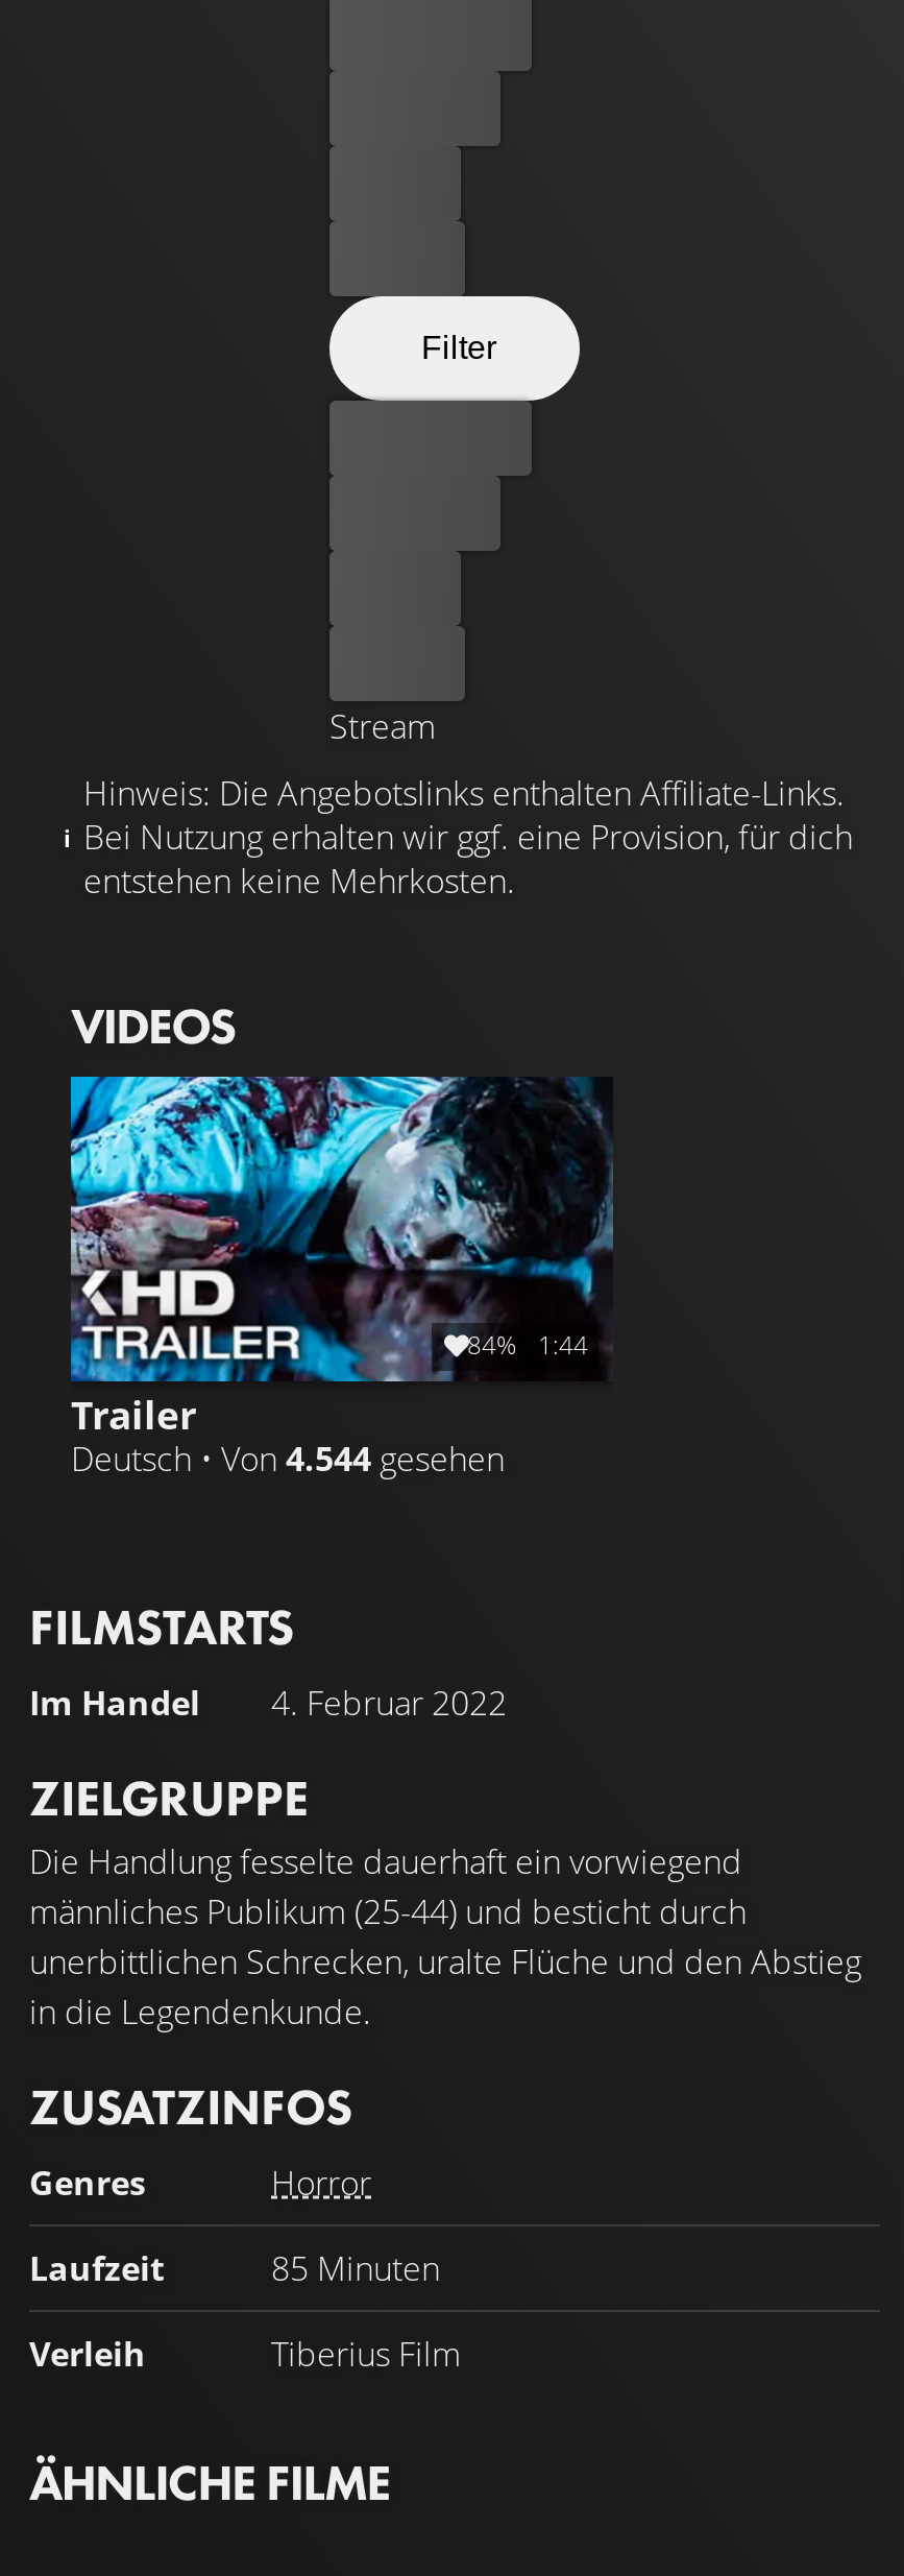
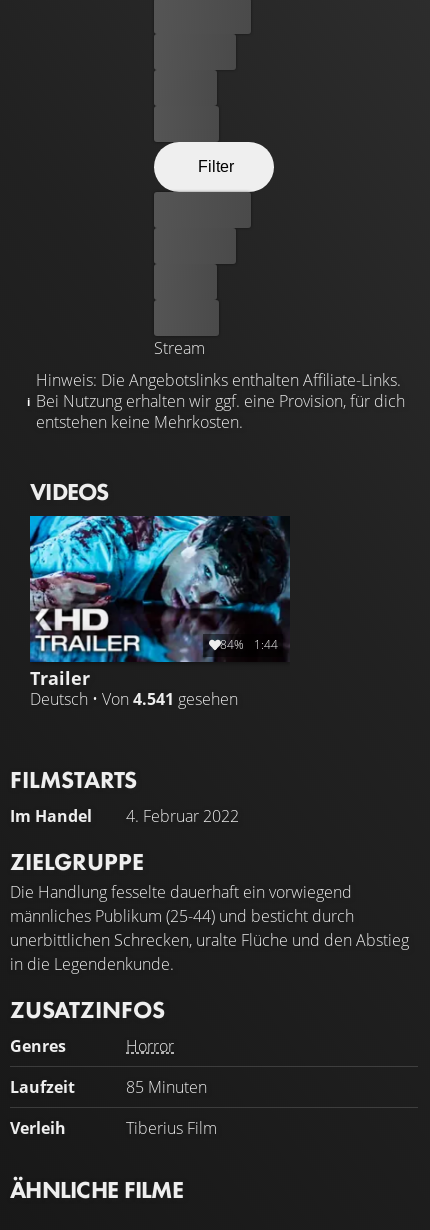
[71,1435,505,1481] Deutsch • Von 4.544 gesehen -> [30,688,238,710] Deutsch • Von 4.541 gesehen

